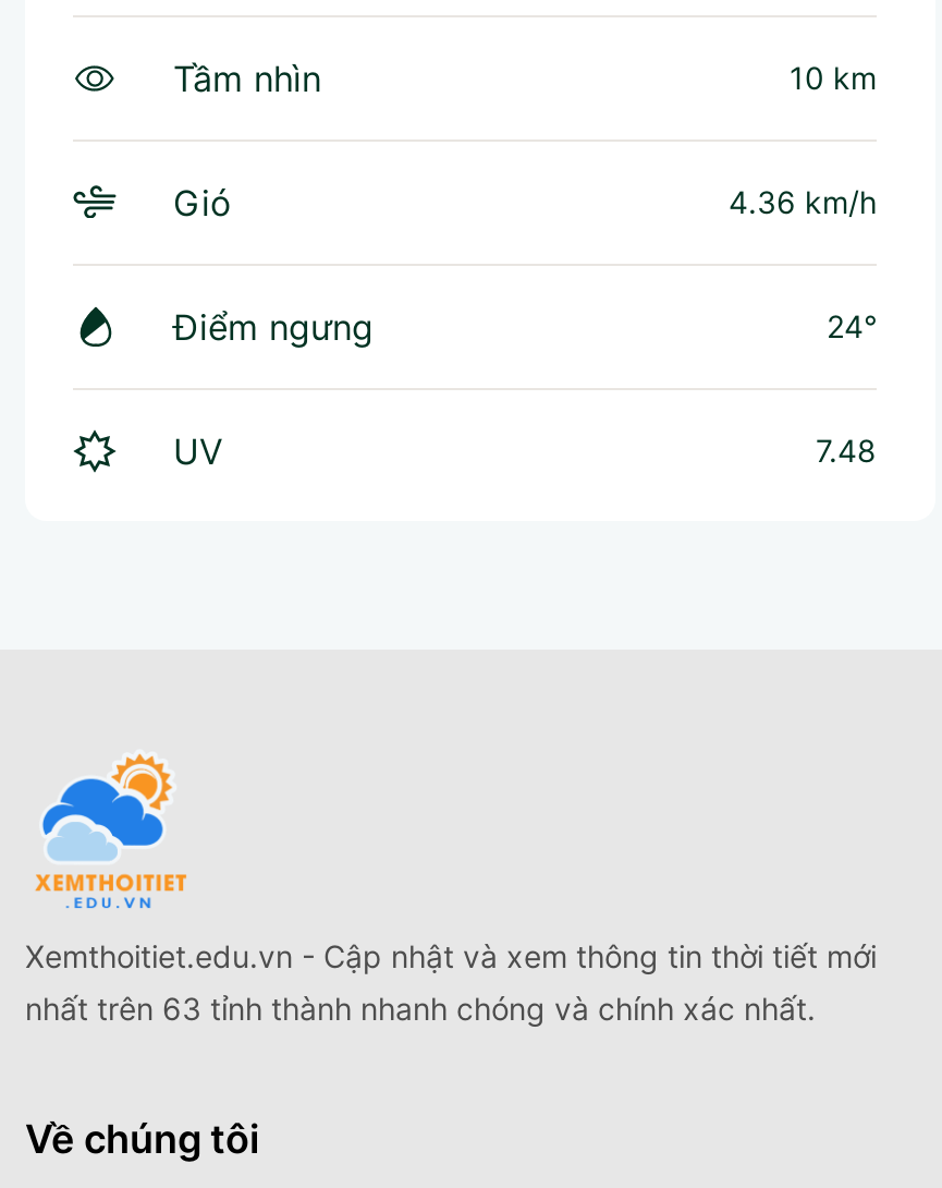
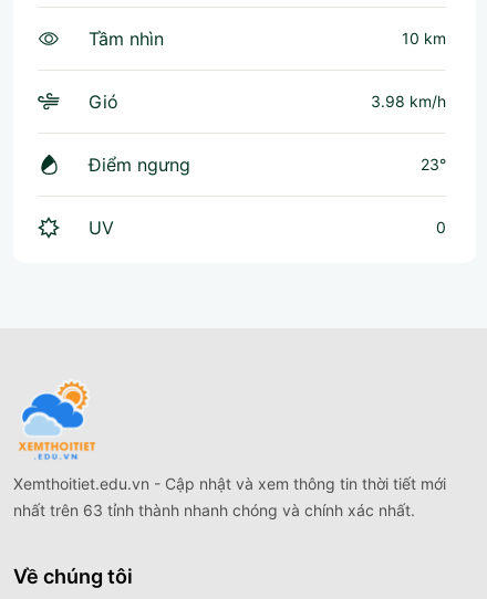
[729,182,877,219] 4.36 km/h -> [371,91,446,110] 3.98 km/h
[827,306,877,344] 24° -> [421,154,446,173] 23°
[816,431,877,468] 7.48 -> [436,217,446,236] 0

